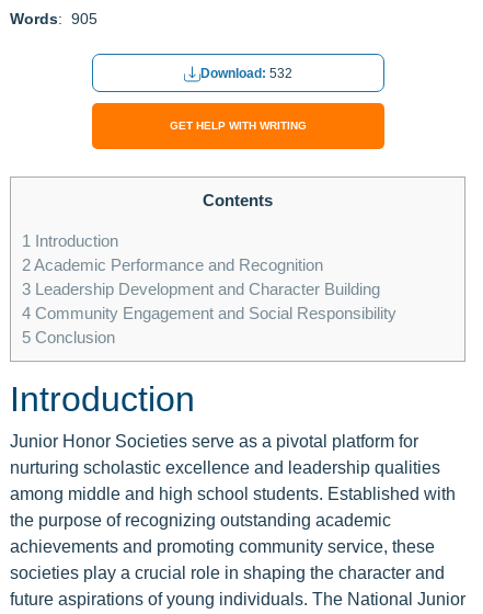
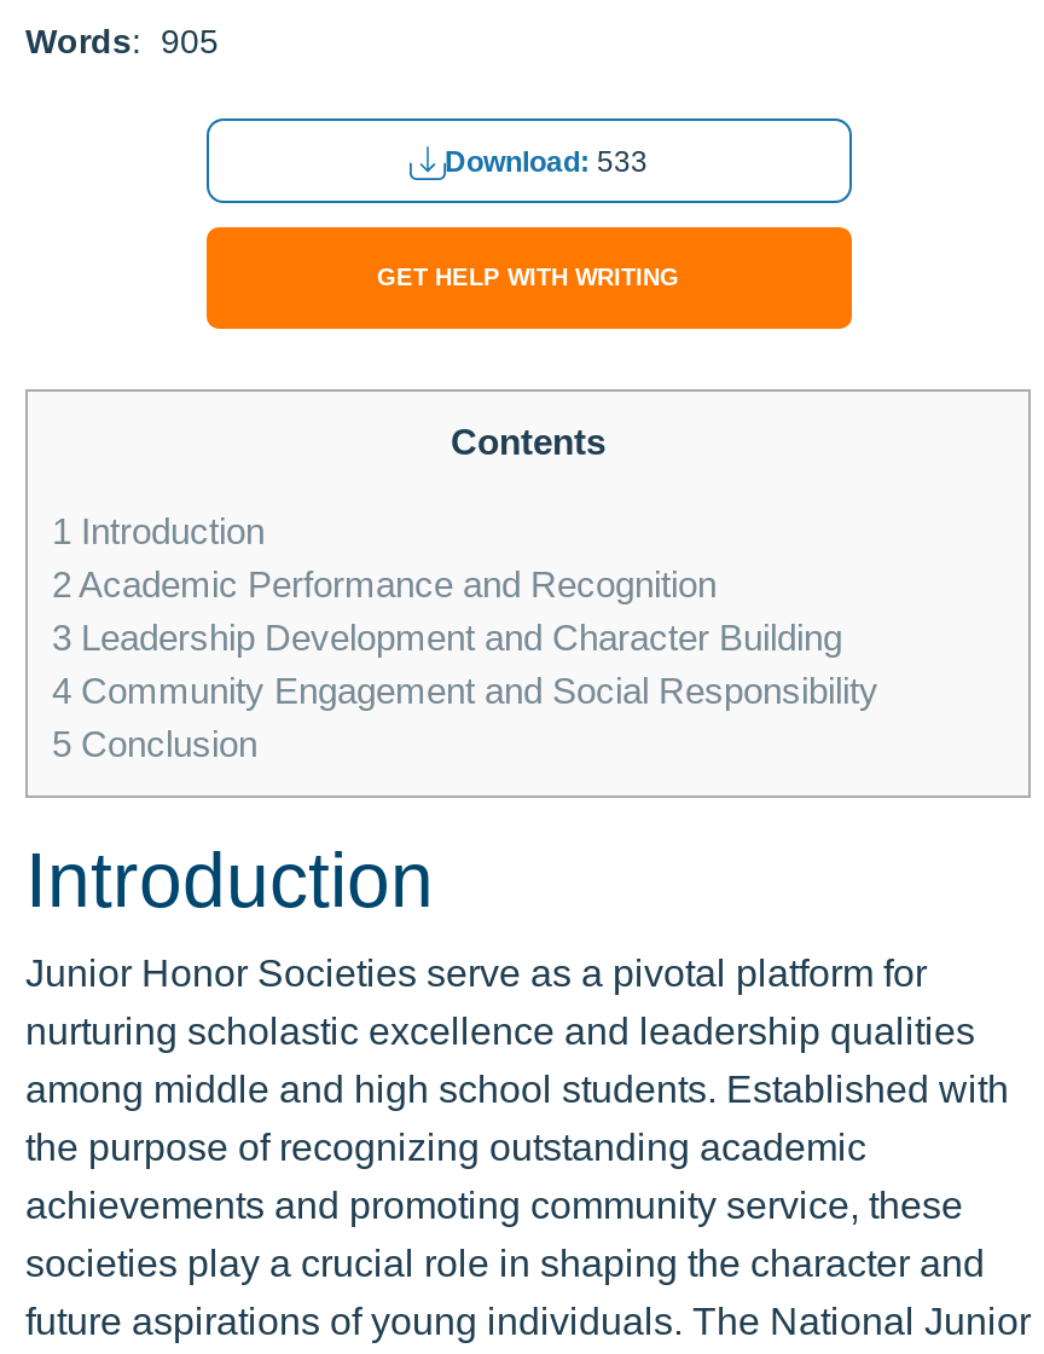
[200,66,292,81] Download: 532 -> [445,146,648,180] Download: 533

